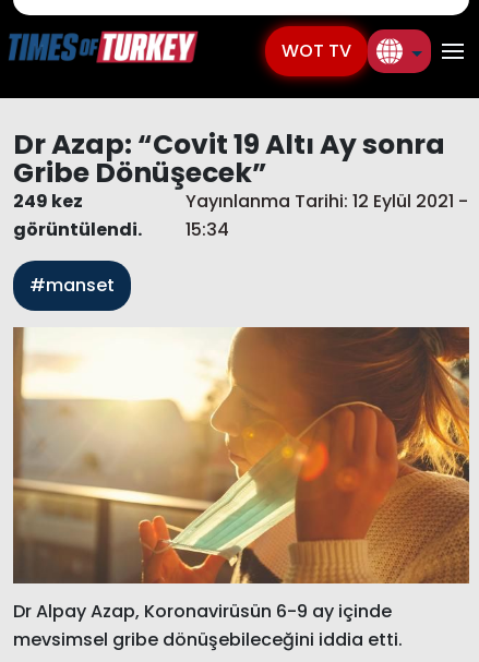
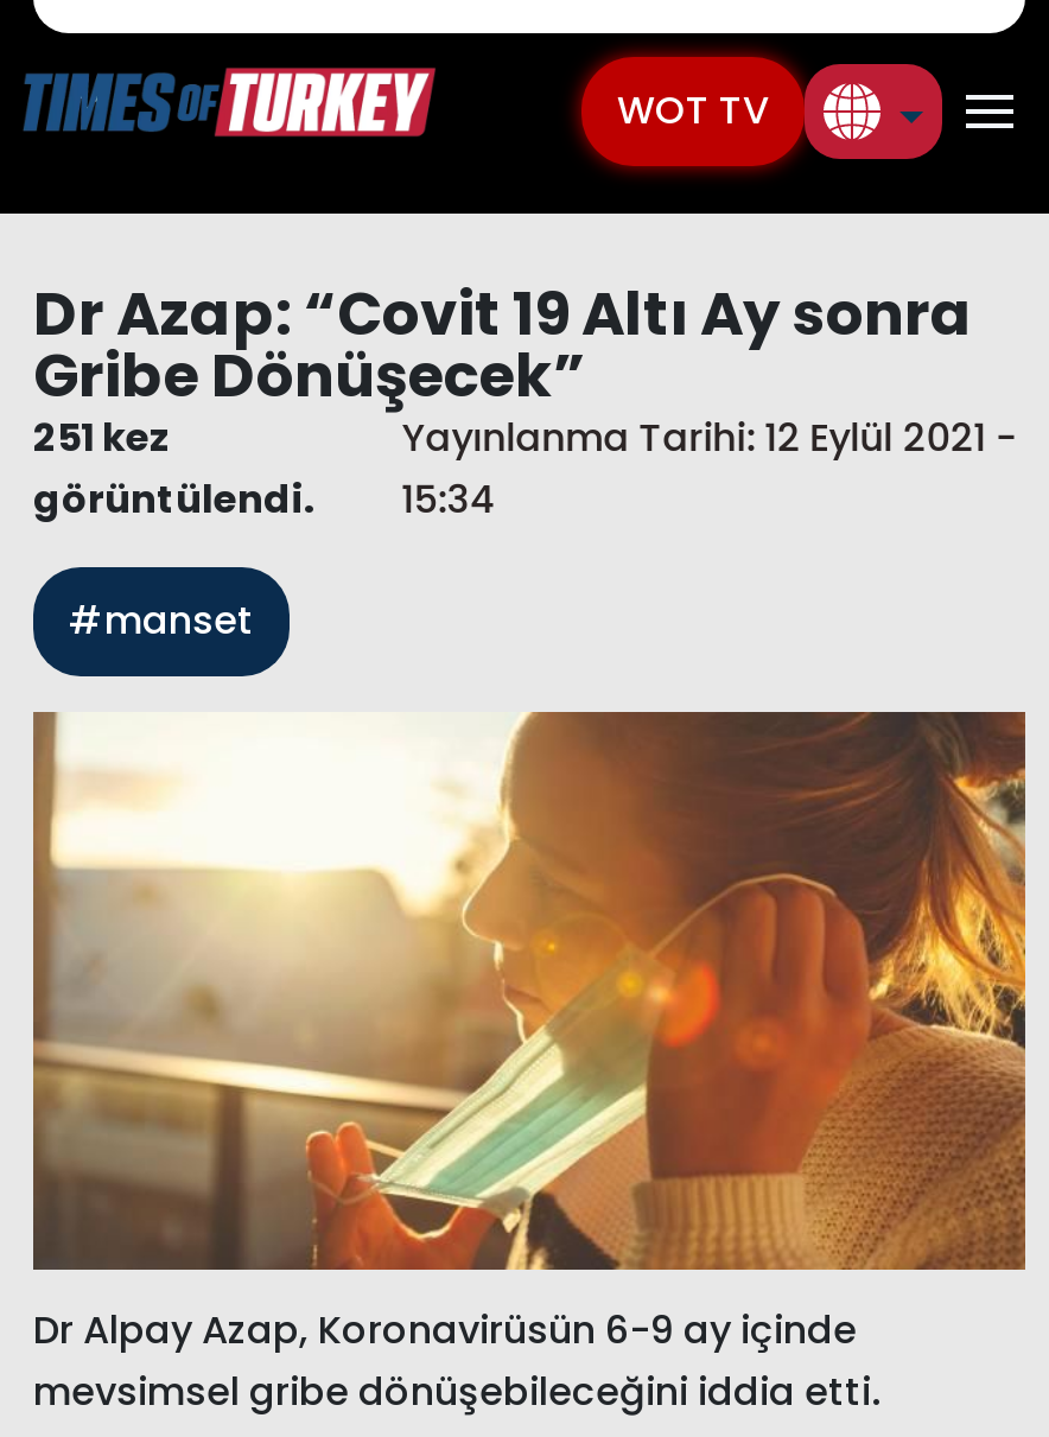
[13,189,83,214] 249 kez -> [33,411,171,465] 251 kez

